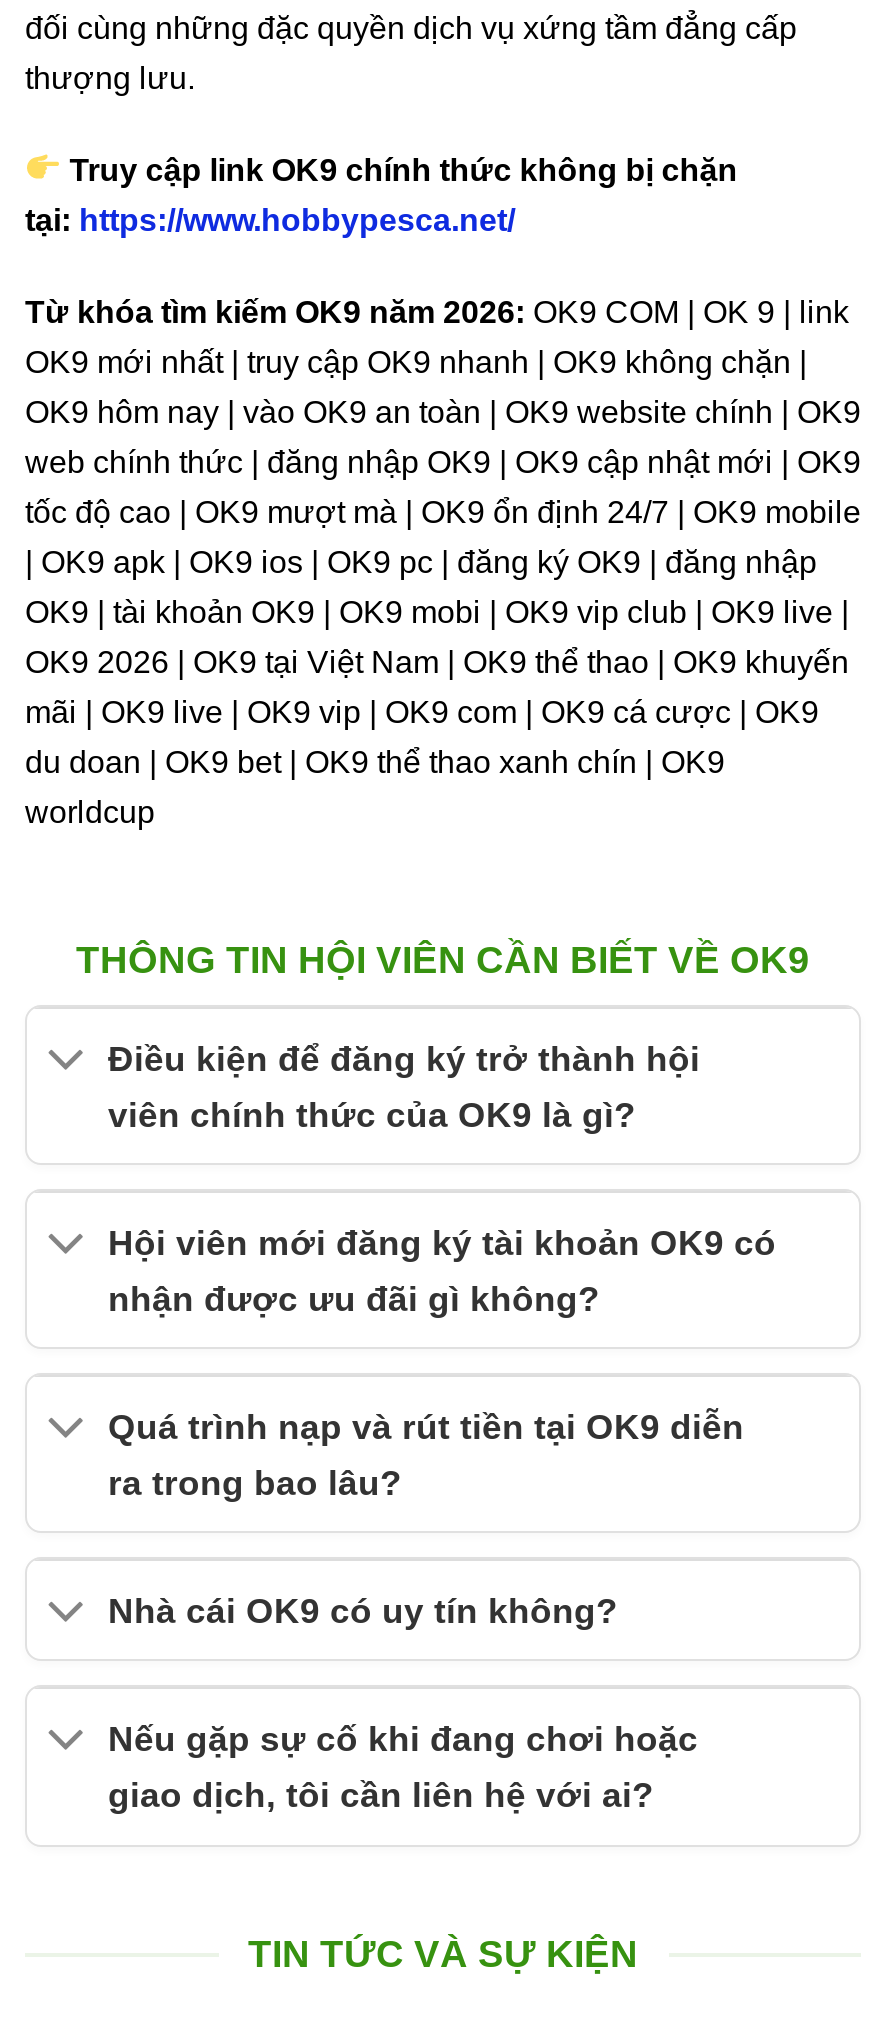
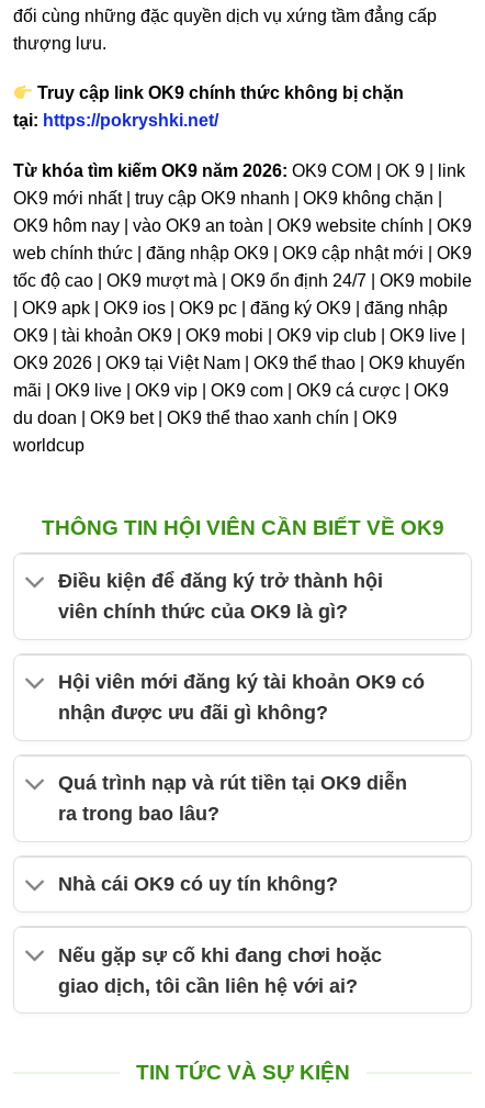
[25,203,515,237] tại: https://www.hobbypesca.net/ -> [13,111,218,130] tại: https://pokryshki.net/

